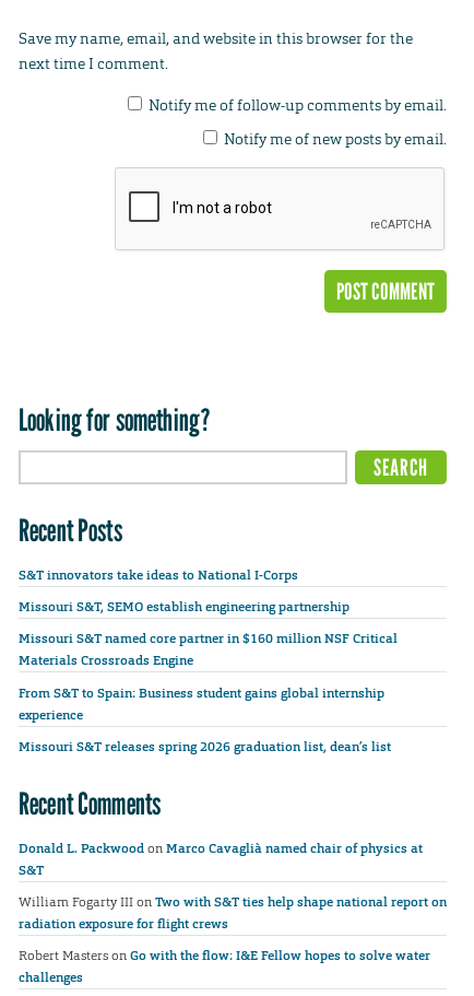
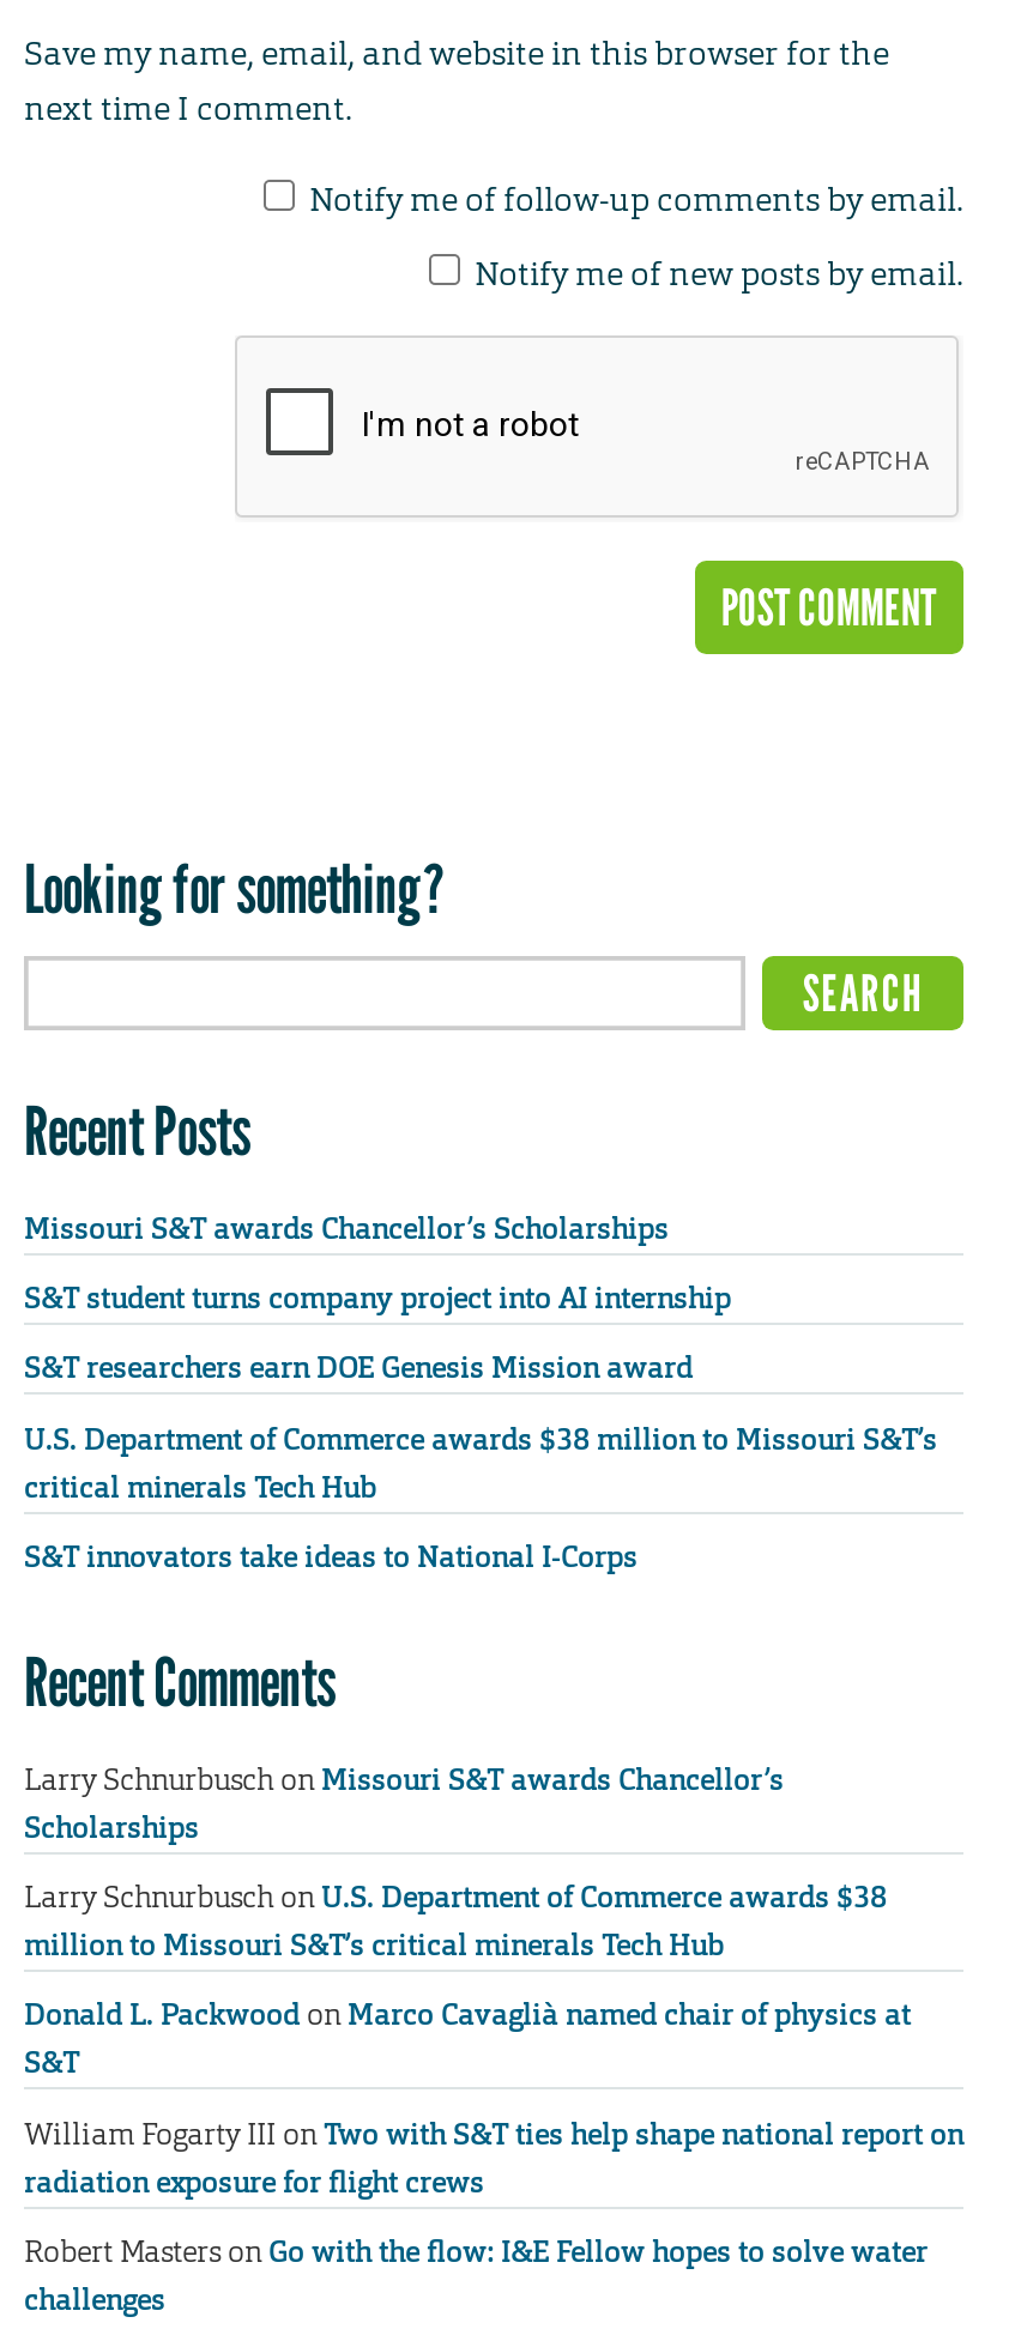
none -> [24,1211,937,1506] Missouri S&T awards Chancellor’s Scholarships | S&T student turns company project into AI internship | S&T researchers earn DOE Genesis Mission award | U.S. Department of Commerce awards $38 million to Missouri S&T’s | critical minerals Tech Hub
moved [19,567,298,584] -> [24,1538,638,1576]: S&T innovators take ideas to National I-Corps
[19,598,398,755] Missouri S&T, SEMO establish engineering partnership | Missouri S&T named core partner in $160 million NSF Critical | Materials Crossroads Engine | From S&T to Spain: Business student gains global internship | experience | Missouri S&T releases spring 2026 graduation list, dean’s list -> none
moved [19,785,161,822] -> [24,1641,336,1722]: Recent Comments
none -> [24,1762,887,1966] Larry Schnurbusch on Missouri S&T awards Chancellor’s | Scholarships | Larry Schnurbusch on U.S. Department of Commerce awards $38 | million to Missouri S&T’s critical minerals Tech Hub

